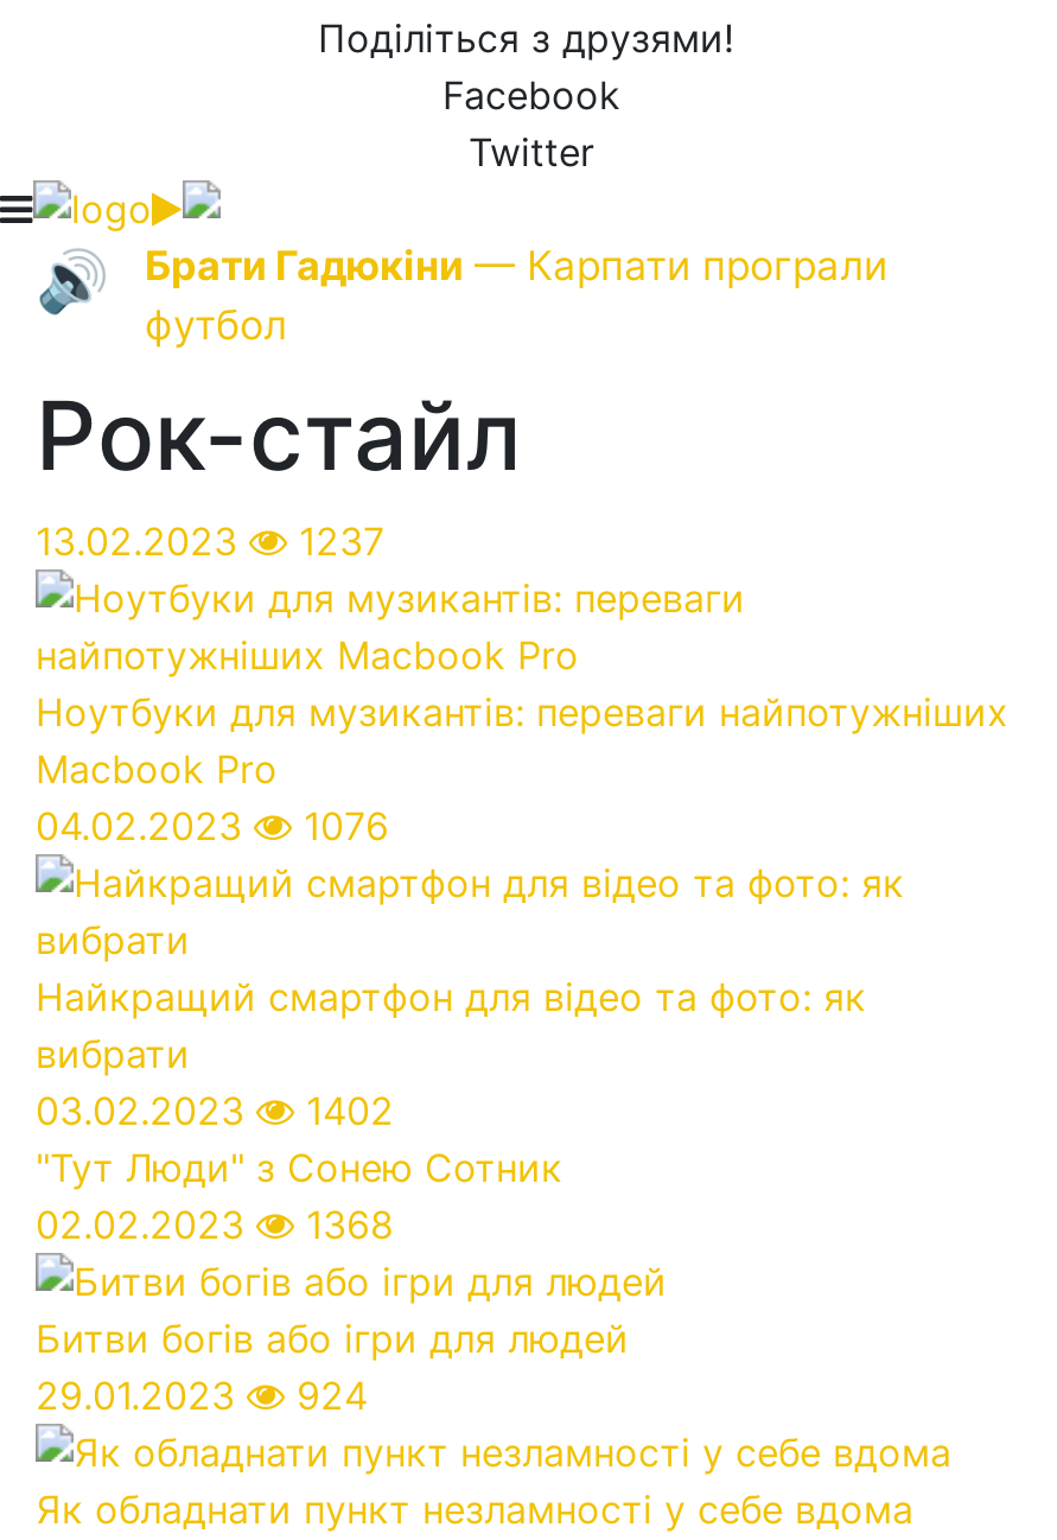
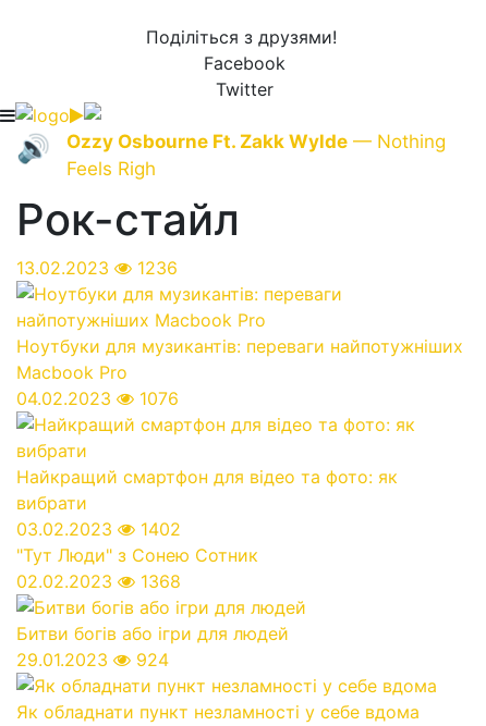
[145,242,887,349] Брати Гадюкіни — Карпати програли | футбол -> [66,131,446,180] Ozzy Osbourne Ft. Zakk Wylde — Nothing | Feels Righ
[36,517,384,565] 13.02.2023 1237 -> [16,257,178,279] 13.02.2023 1236

